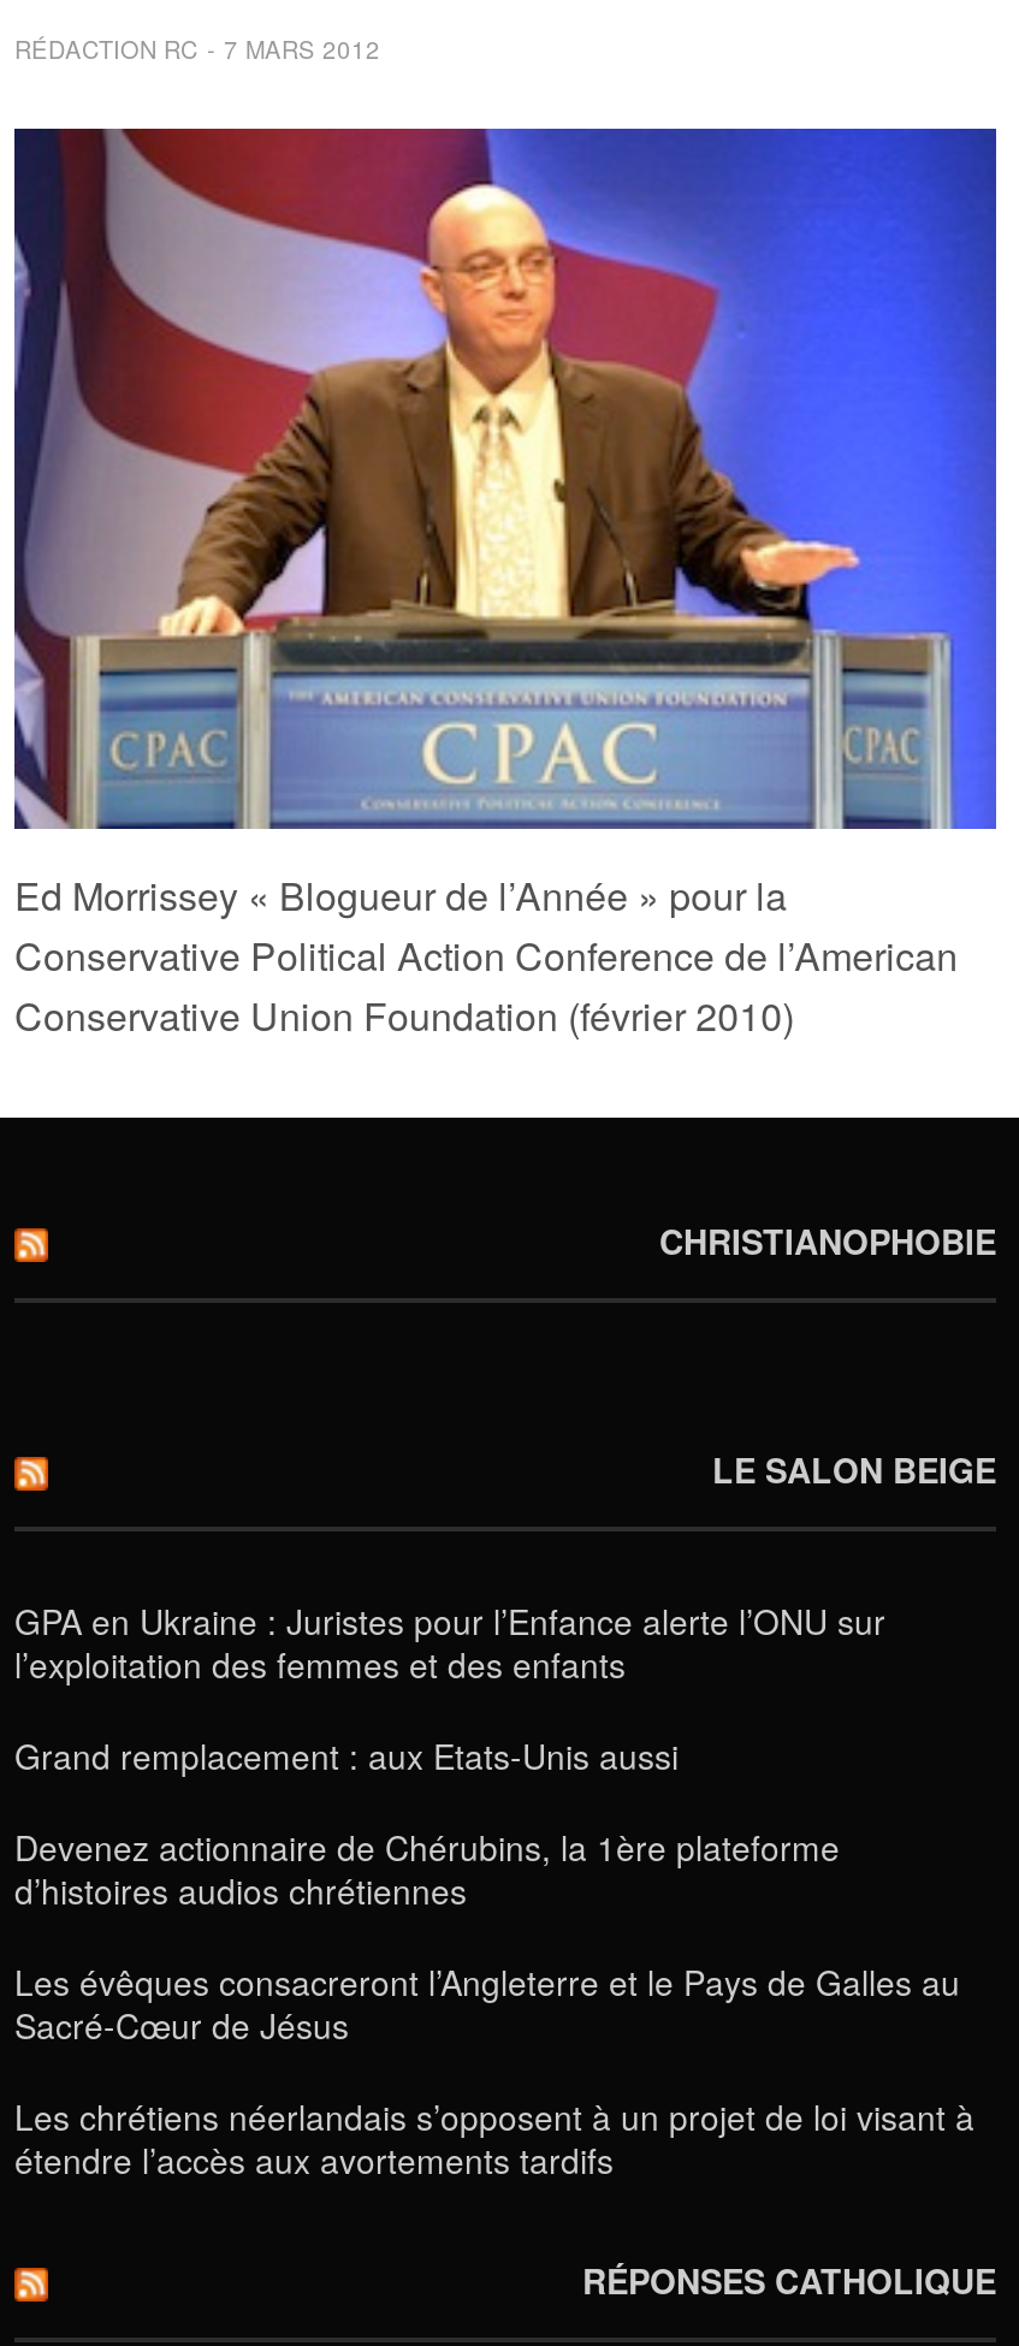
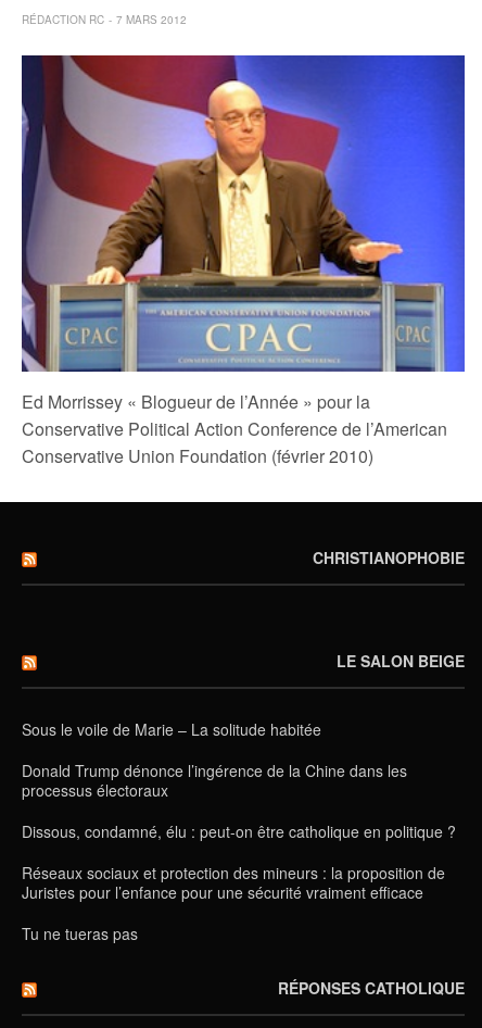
[14,1596,885,1688] GPA en Ukraine : Juristes pour l’Enfance alerte l’ONU sur | l’exploitation des femmes et des enfants -> [22,718,321,740] Sous le voile de Marie – La solitude habitée
[14,1731,679,1779] Grand remplacement : aux Etats-Unis aussi -> [22,760,407,801] Donald Trump dénonce l’ingérence de la Chine dans les | processus électoraux
[14,1823,840,1914] Devenez actionnaire de Chérubins, la 1ère plateforme | d’histoires audios chrétiennes -> [22,820,456,842] Dissous, condamné, élu : peut-on être catholique en politique ?
[14,1957,960,2049] Les évêques consacreront l’Angleterre et le Pays de Galles au | Sacré-Cœur de Jésus -> [22,862,445,903] Réseaux sociaux et protection des mineurs : la proposition de | Juristes pour l’enfance pour une sécurité vraiment efficace
[14,2092,974,2184] Les chrétiens néerlandais s’opposent à un projet de loi visant à | étendre l’accès aux avortements tardifs -> [22,923,138,944] Tu ne tueras pas

